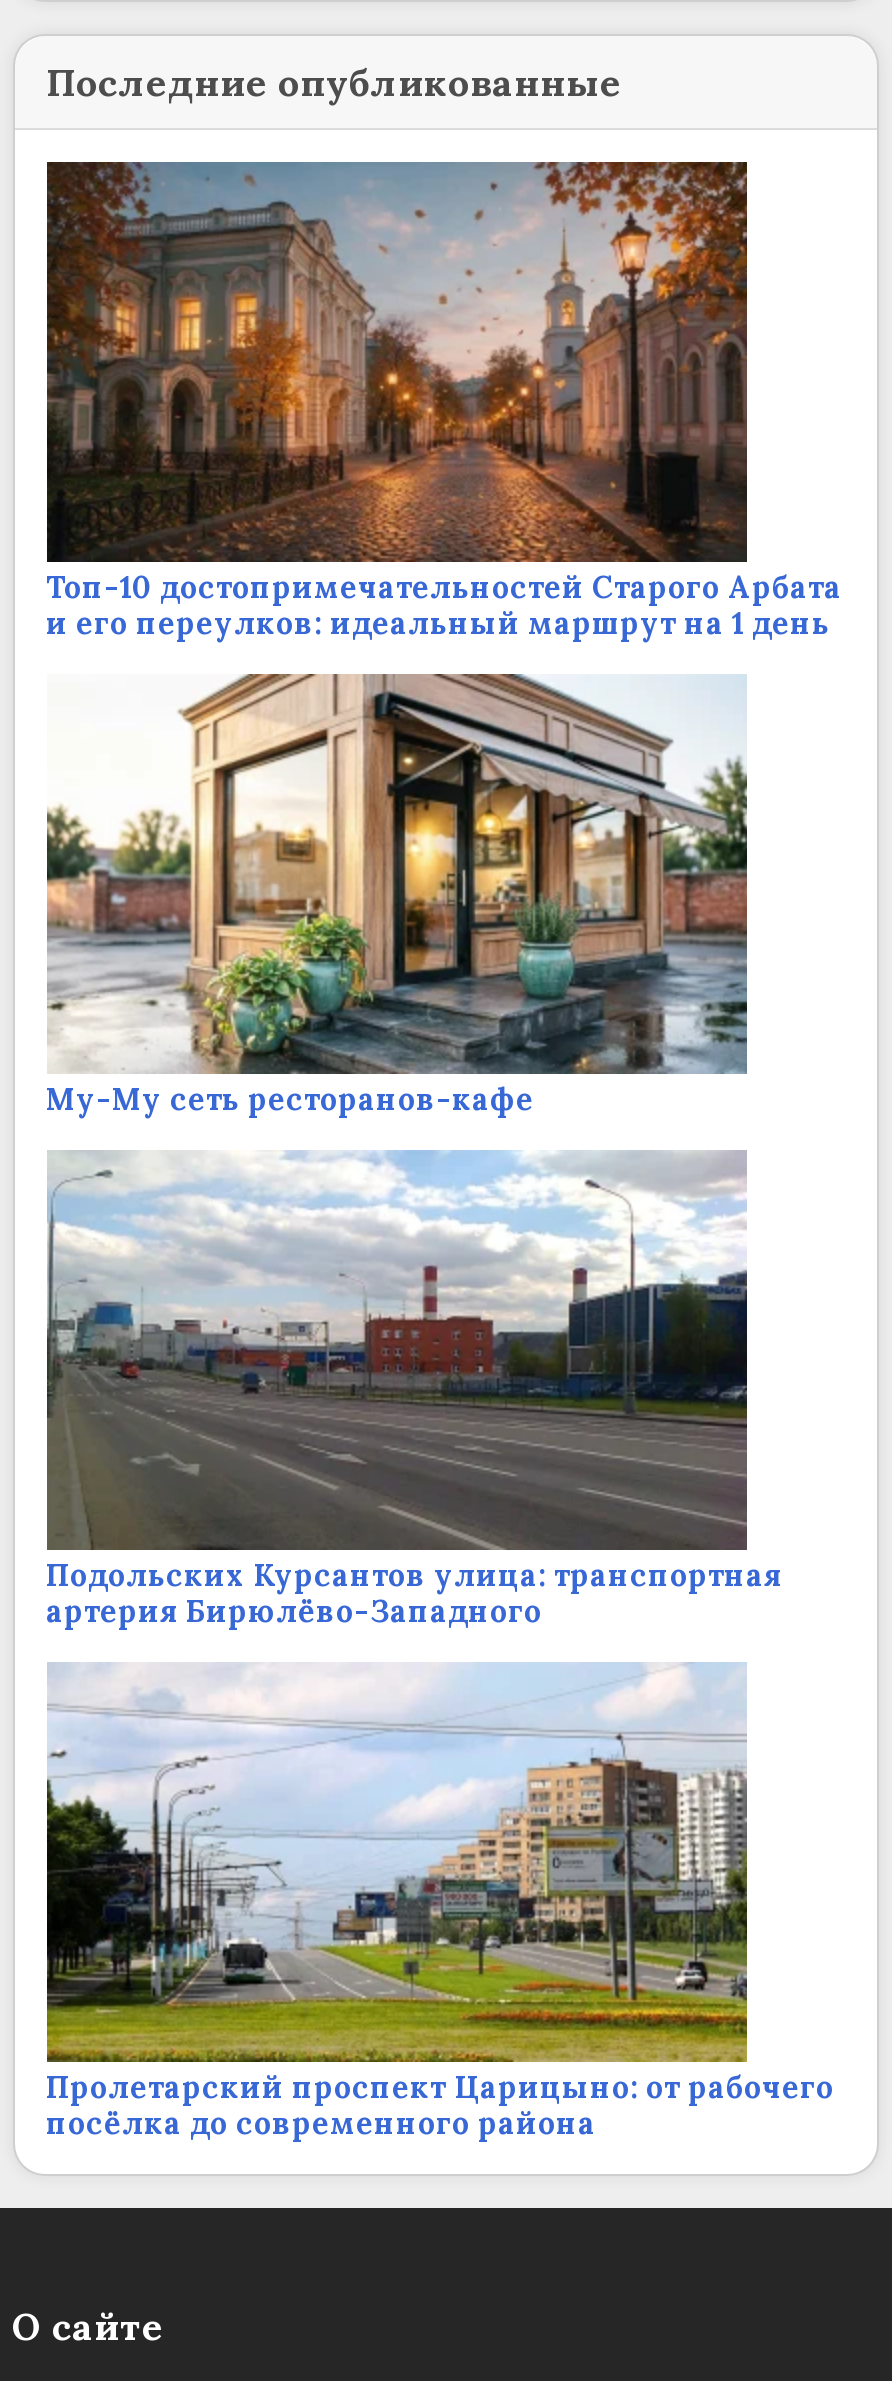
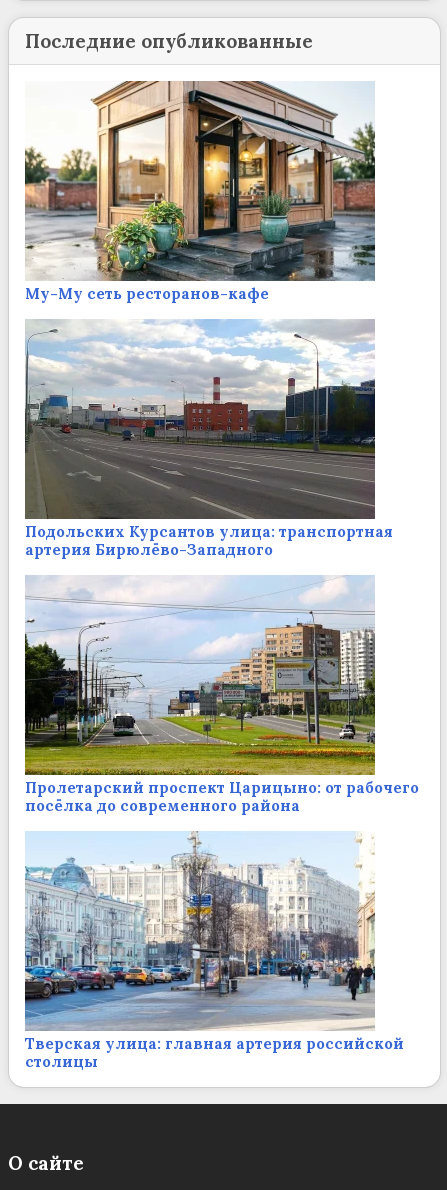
[45,160,842,641] [image] | Топ-10 достопримечательностей Старого Арбата | и его переулков: идеальный маршрут на 1 день -> none
moved [43,670,834,2141] -> [23,79,418,814]: [image] | Му-Му сеть ресторанов-кафе | Подольских Курсантов улица: транспортная | артерия Бирюлёво-Западного | Пролетарский проспект Царицыно: от рабочего | посёлка до современного района
none -> [24,832,403,1070] [image] | Тверская улица: главная артерия российской | столицы

